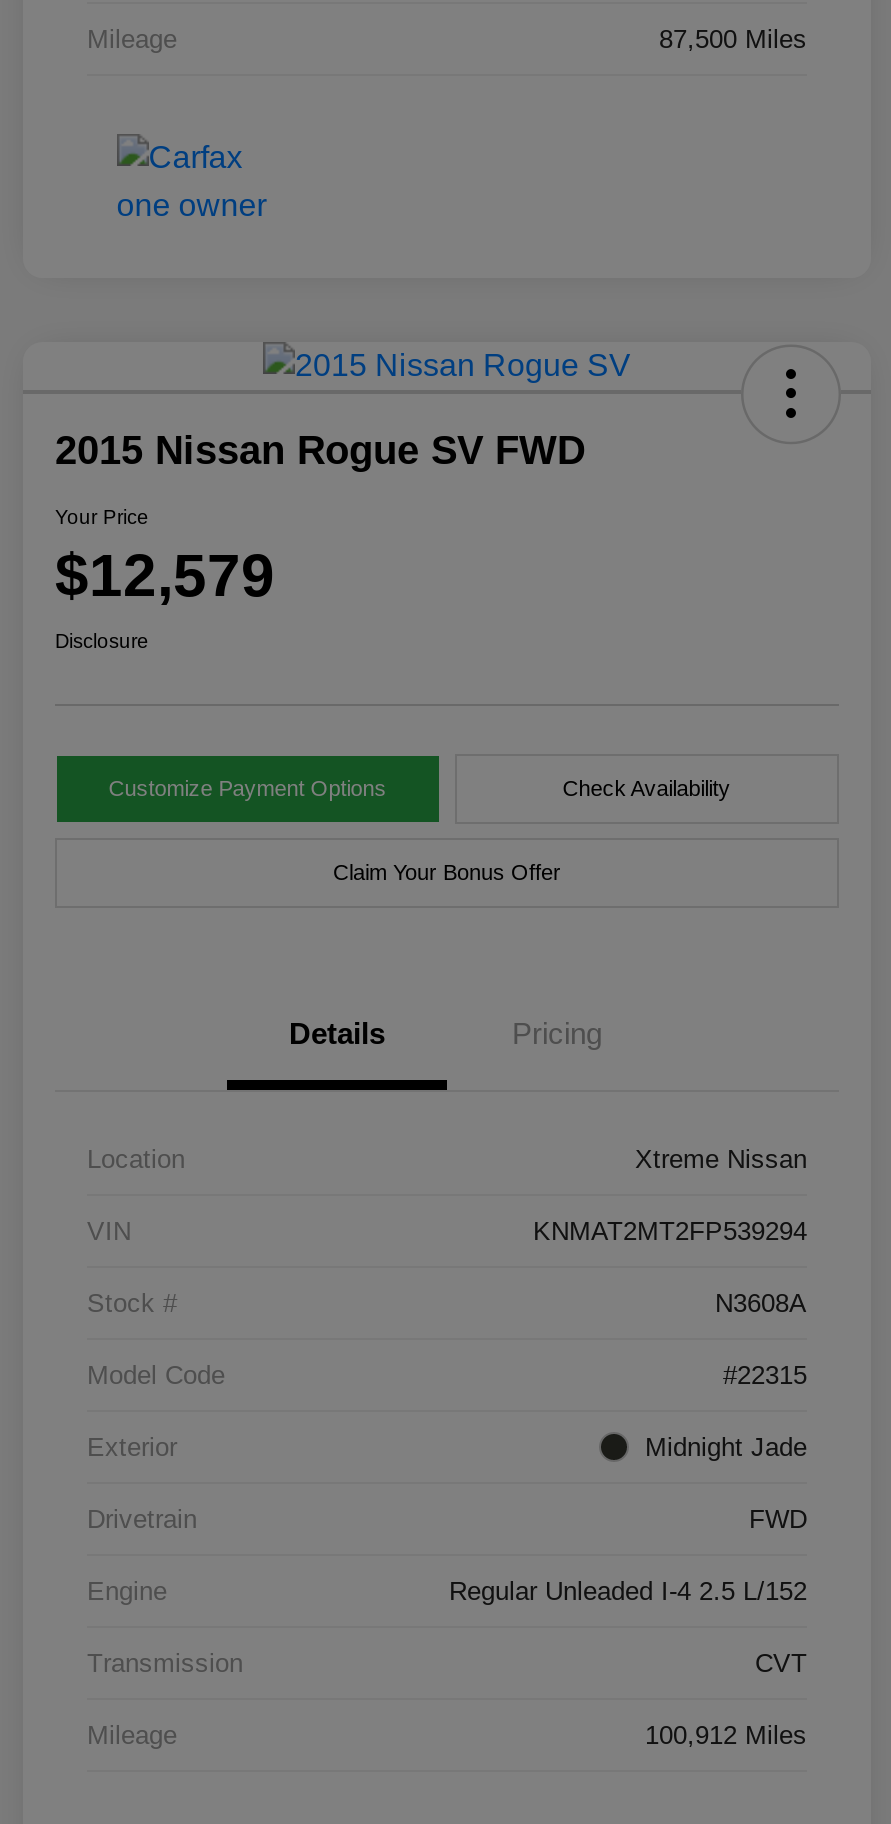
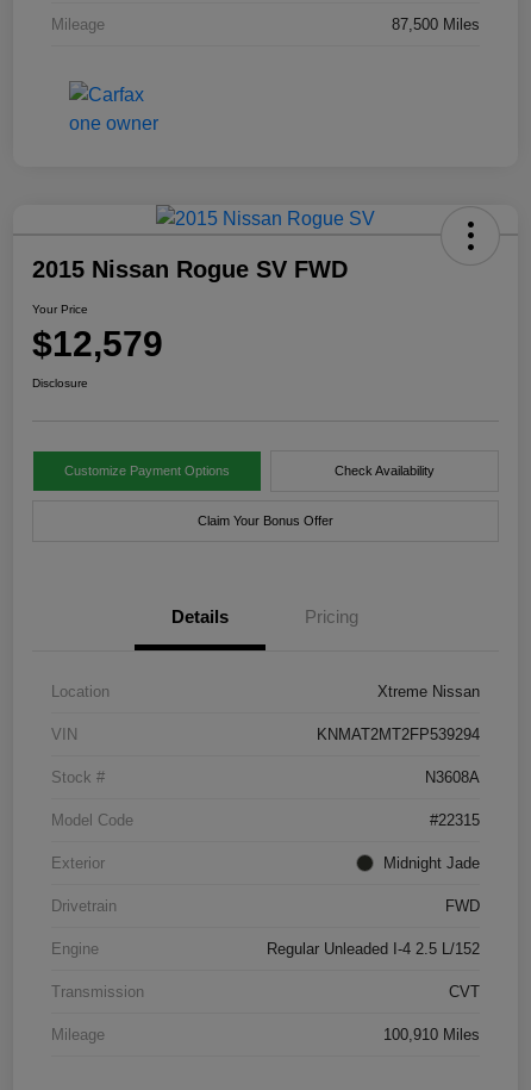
[645,1720,807,1750] 100,912 Miles -> [383,1026,480,1044] 100,910 Miles

